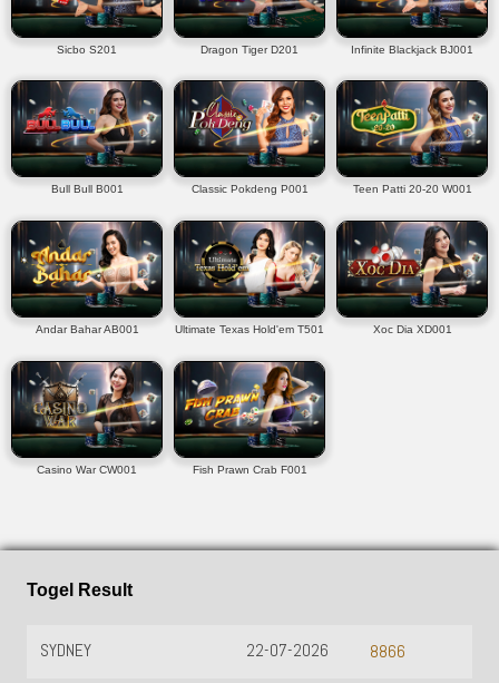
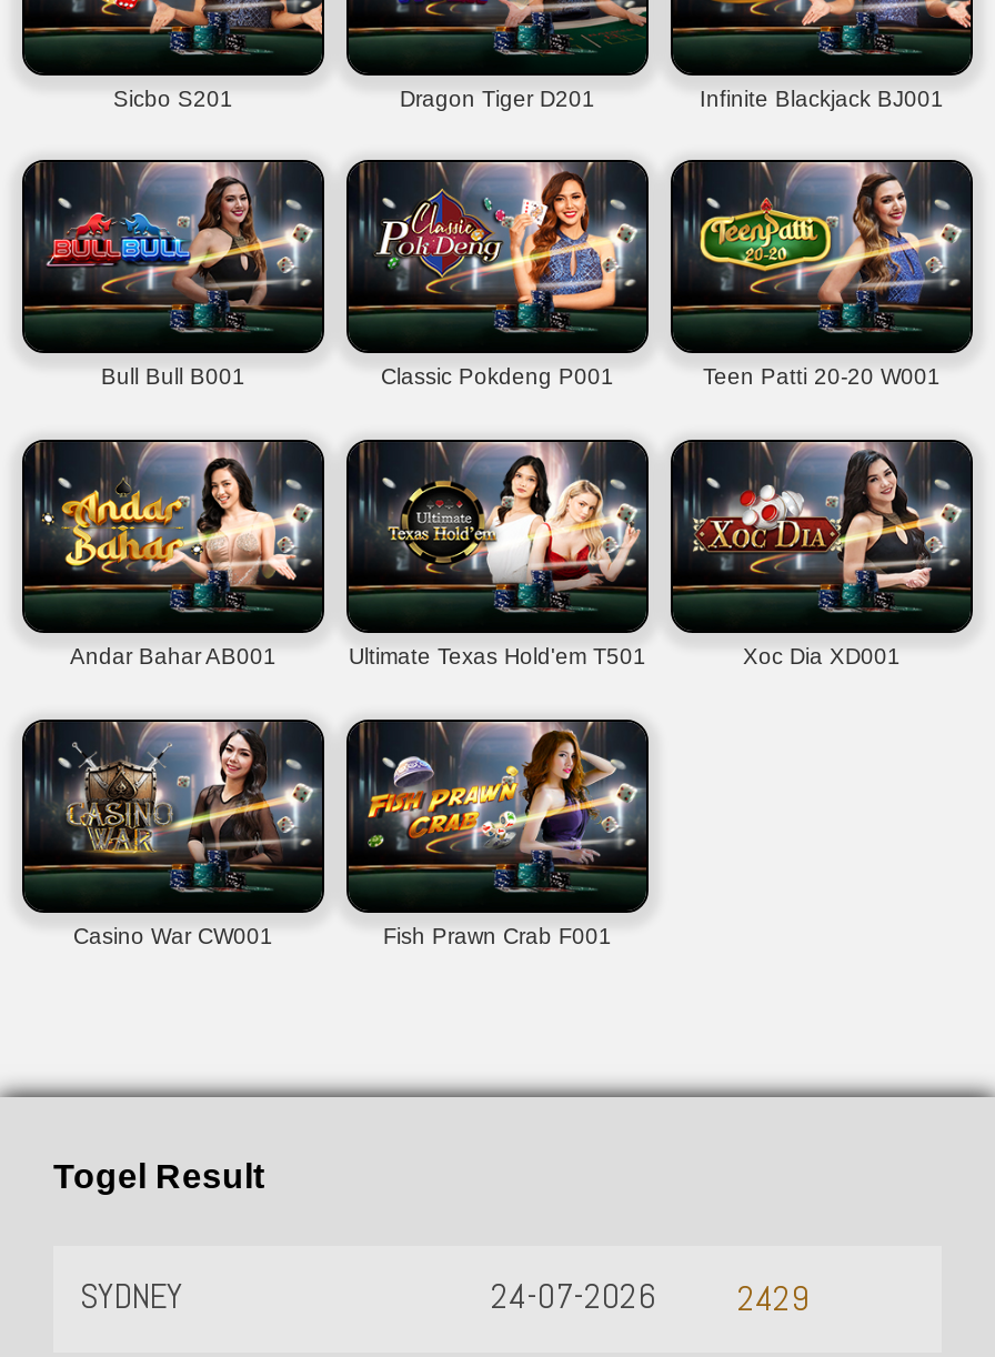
[246,640,329,662] 22-07-2026 -> [491,1275,655,1319] 24-07-2026
[370,640,405,662] 8866 -> [737,1276,808,1320] 2429

